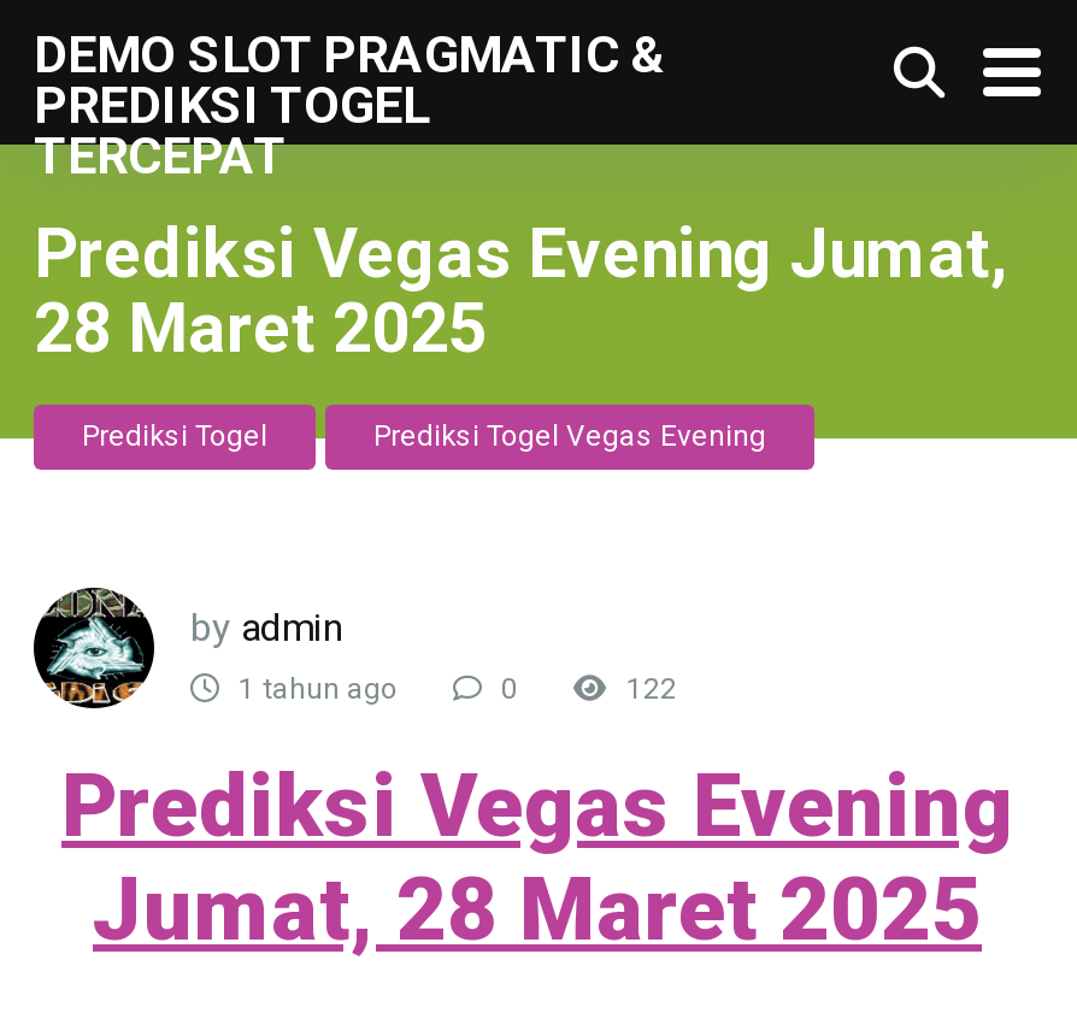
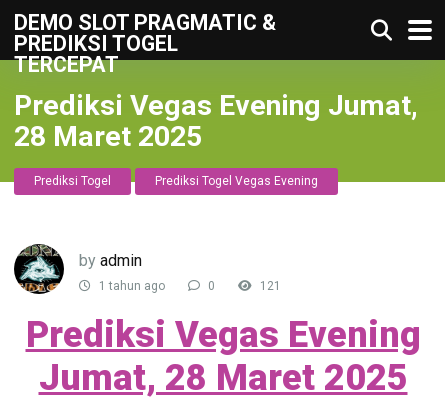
[619,673,677,706] 122 -> [257,279,281,293] 121

